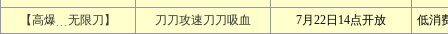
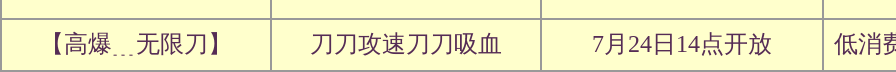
[296,13,386,27] 7月22日14点开放 -> [592,30,772,58] 7月24日14点开放

